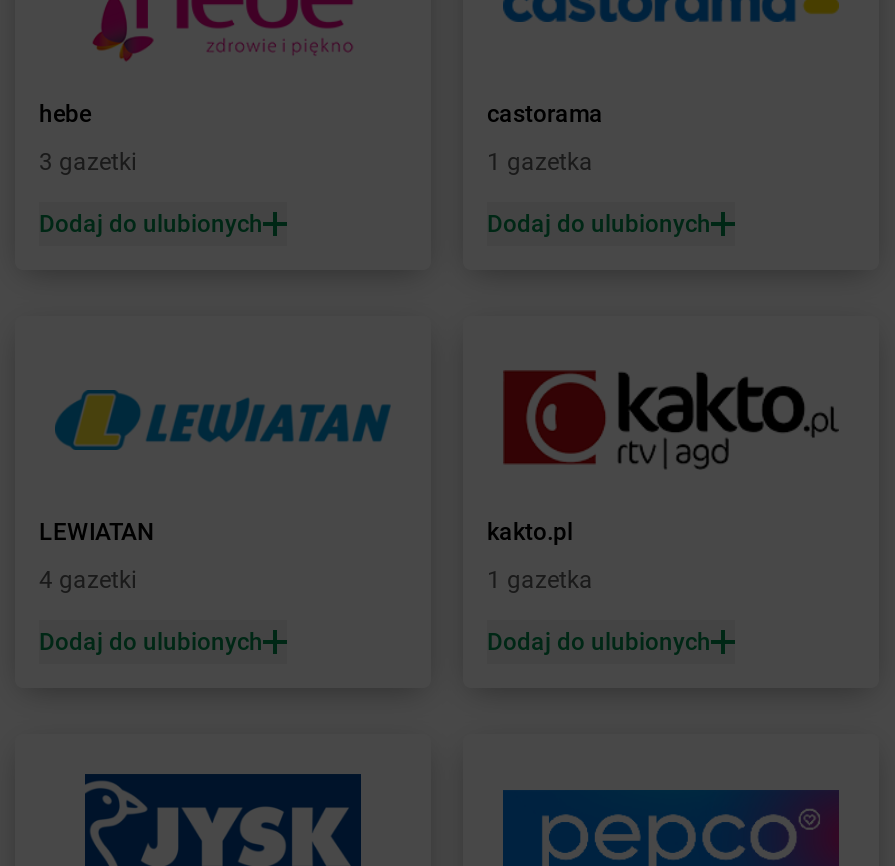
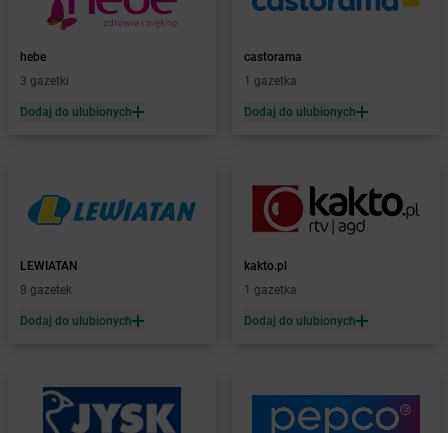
[39,566,137,594] 4 gazetki -> [20,283,72,297] 8 gazetek

